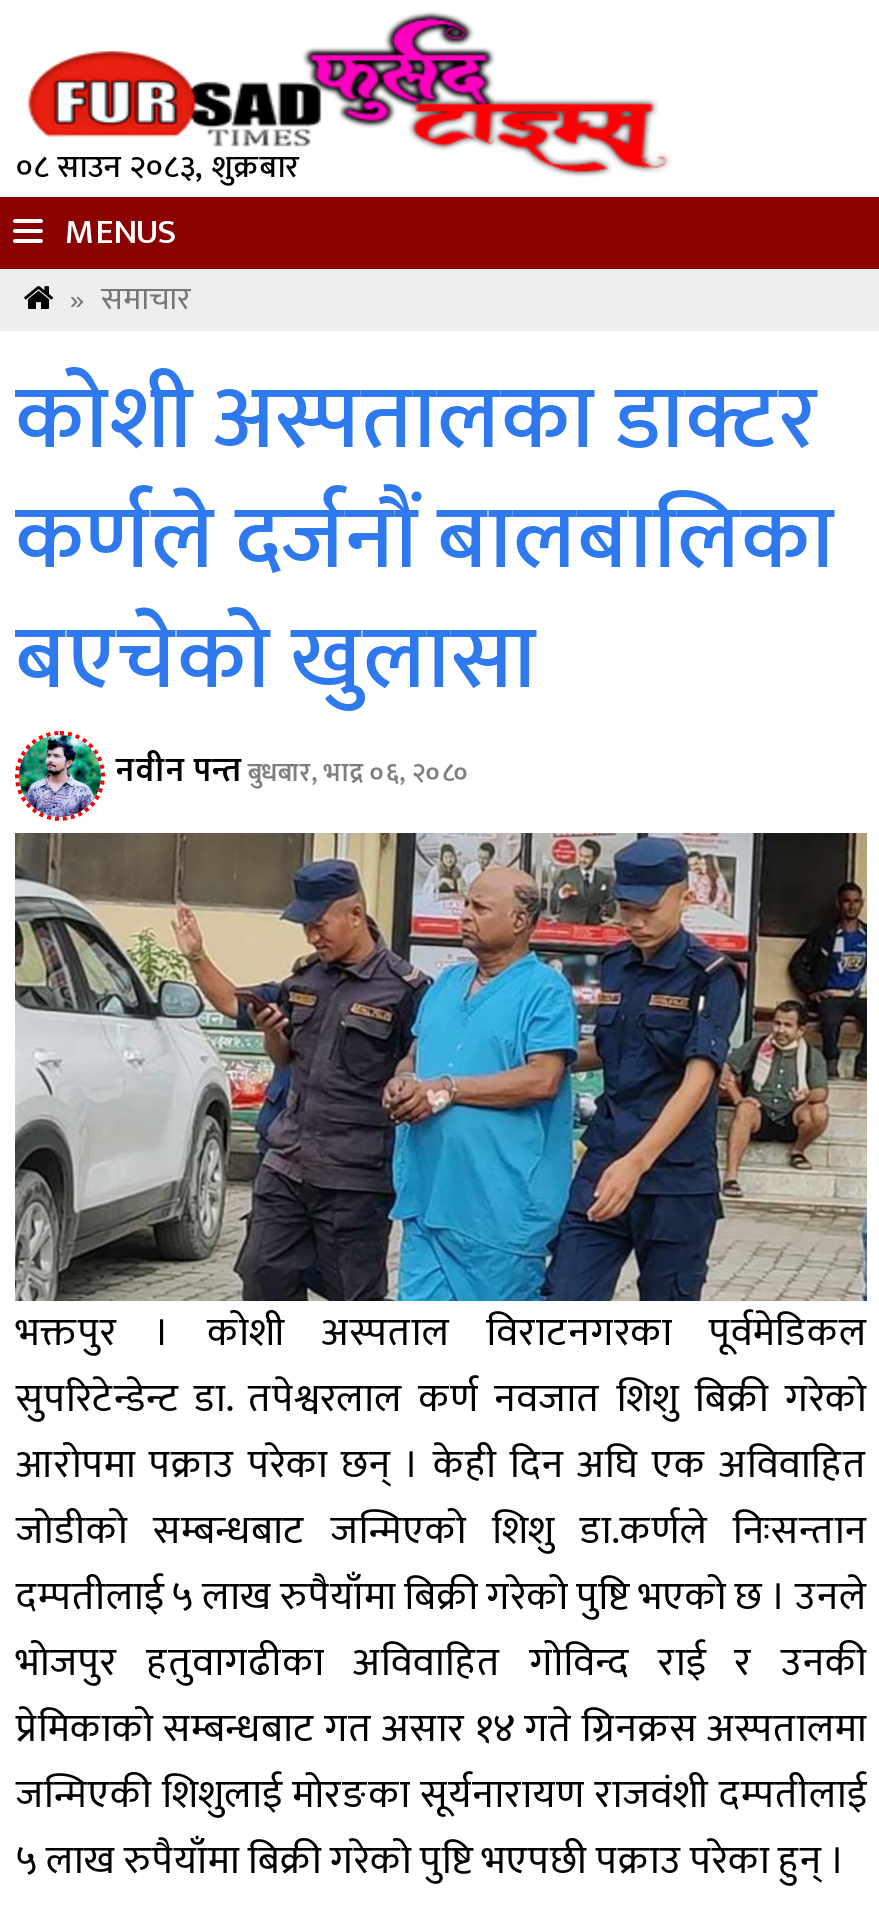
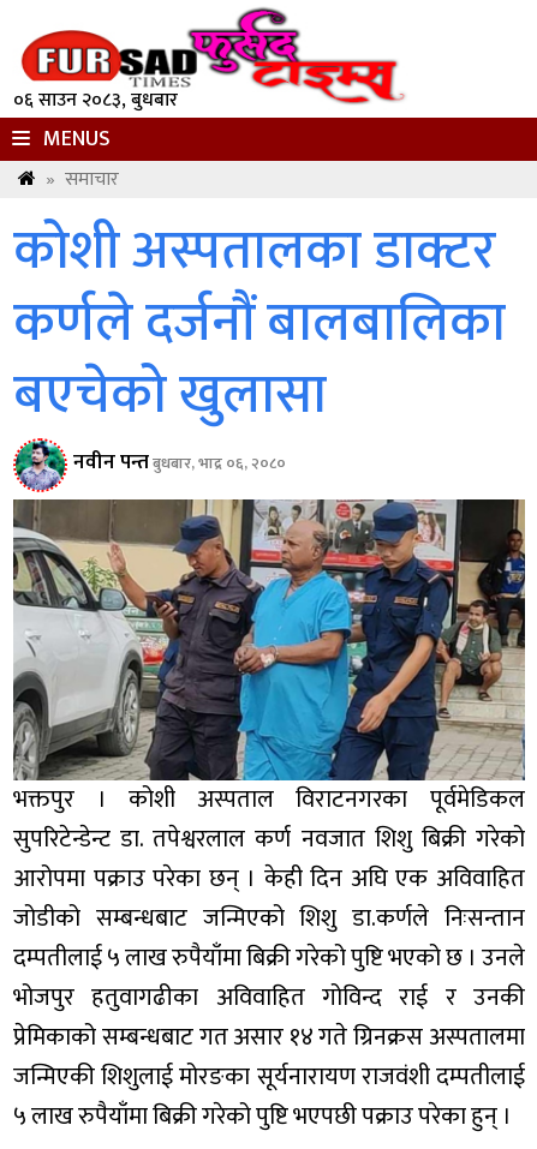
[15,141,299,195] ०८ साउन २०८३, शुक्रबार -> [13,84,178,116] ०६ साउन २०८३, बुधबार

